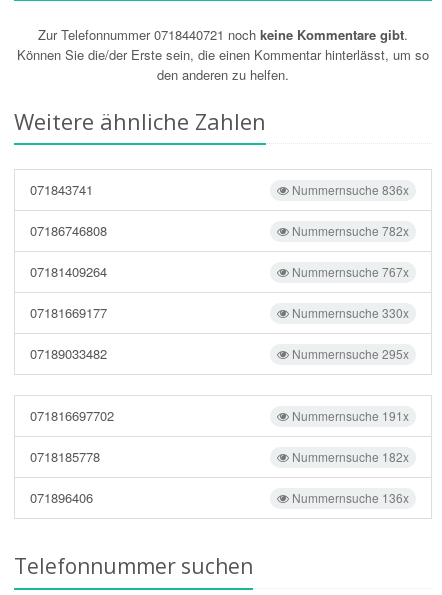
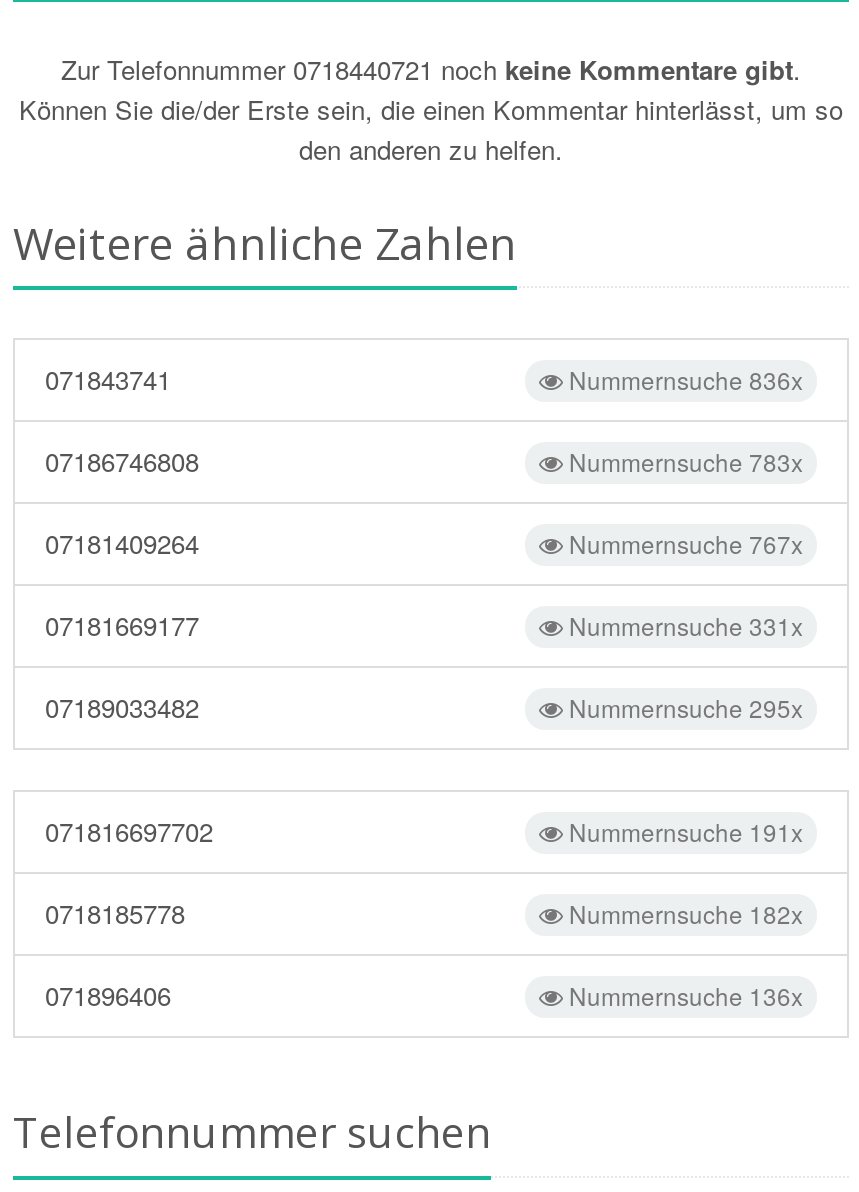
[289,222,409,239] Nummernsuche 782x -> [563,444,803,478] Nummernsuche 783x
[289,304,409,321] Nummernsuche 330x -> [563,608,803,642] Nummernsuche 331x

